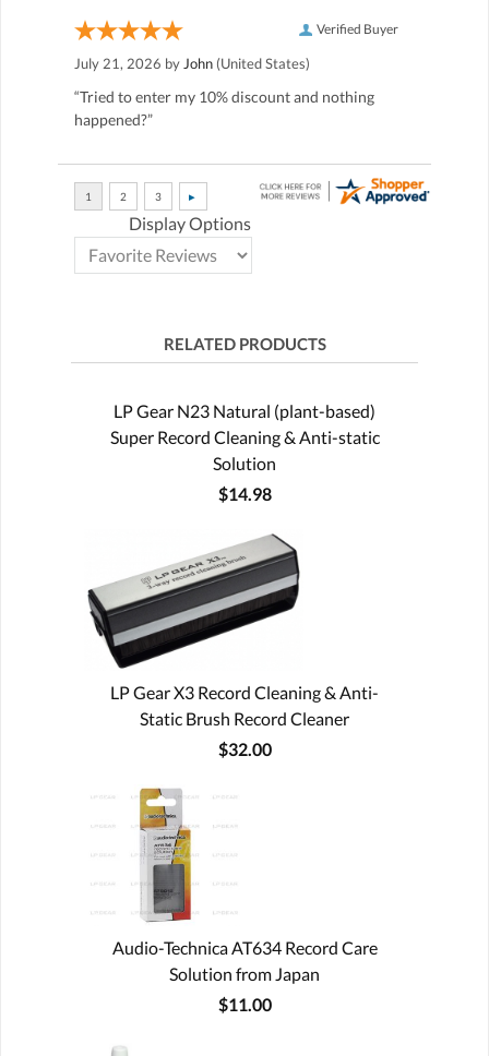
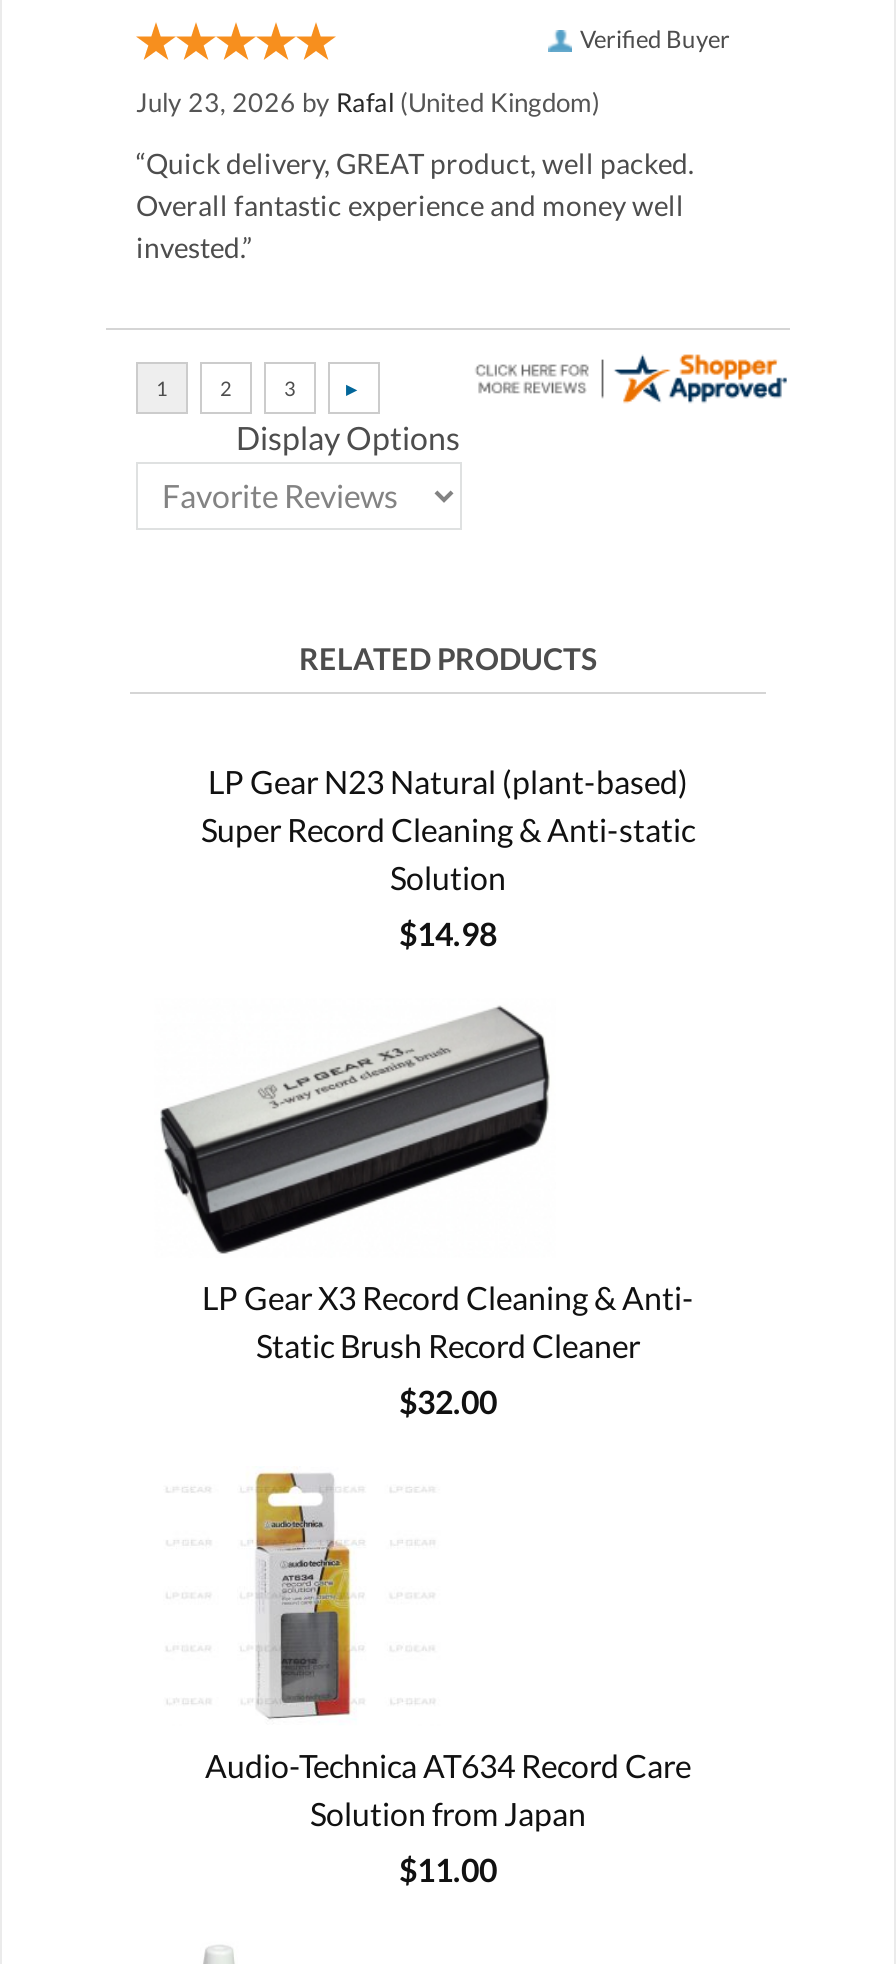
[74,54,310,72] July 21, 2026 by John (United States) -> [136,85,600,117] July 23, 2026 by Rafal (United Kingdom)
[74,87,374,128] “Tried to enter my 10% discount and nothing | happened?” -> [136,145,694,263] “Quick delivery, GREAT product, well packed. | Overall fantastic experience and money well | invested.”

